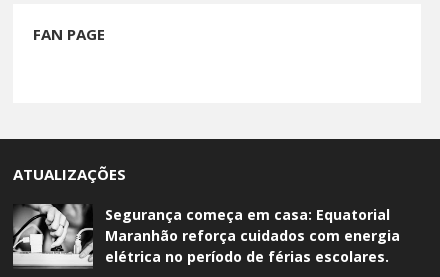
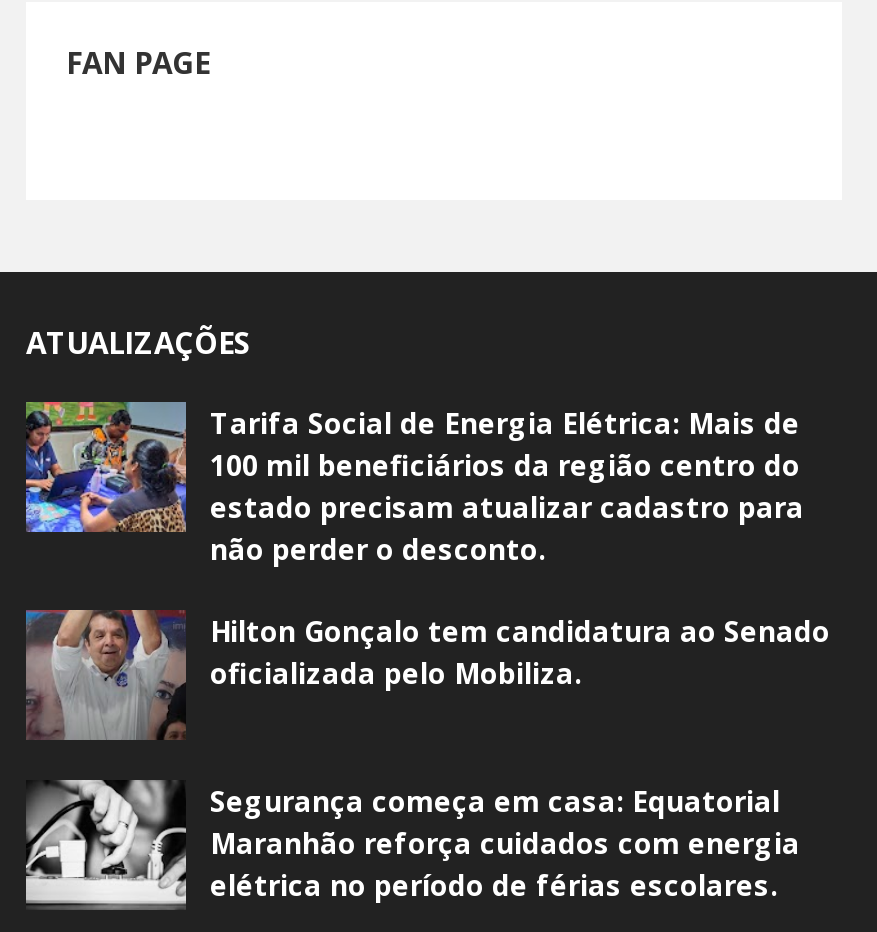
none -> [24,400,830,691] [image] | Tarifa Social de Energia Elétrica: Mais de | 100 mil beneficiários da região centro do | estado precisam atualizar cadastro para | não perder o desconto. | Hilton Gonçalo tem candidatura ao Senado | oficializada pelo Mobiliza.
none -> [24,608,186,740] [image]

